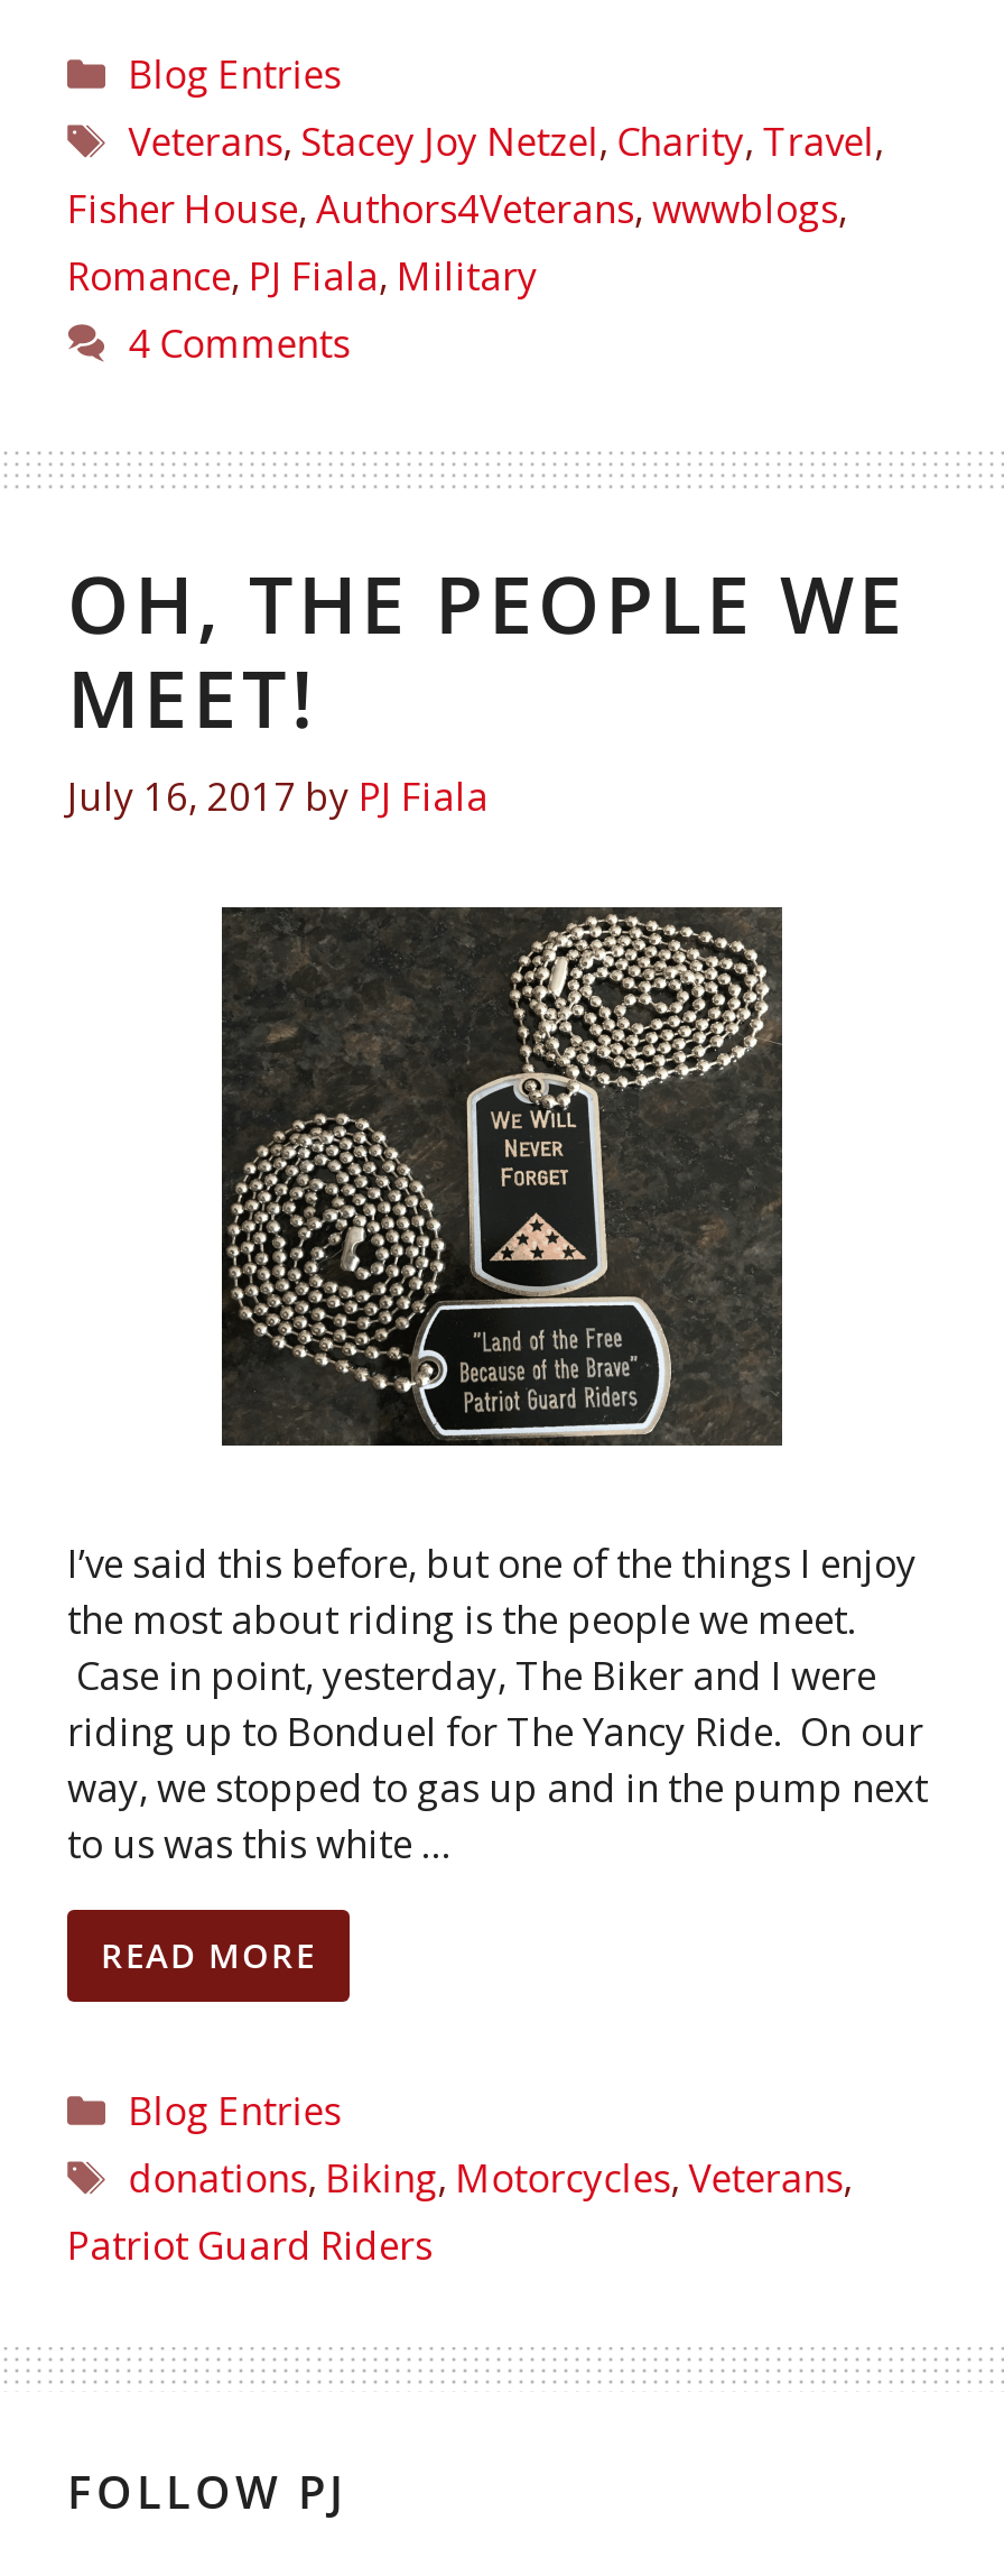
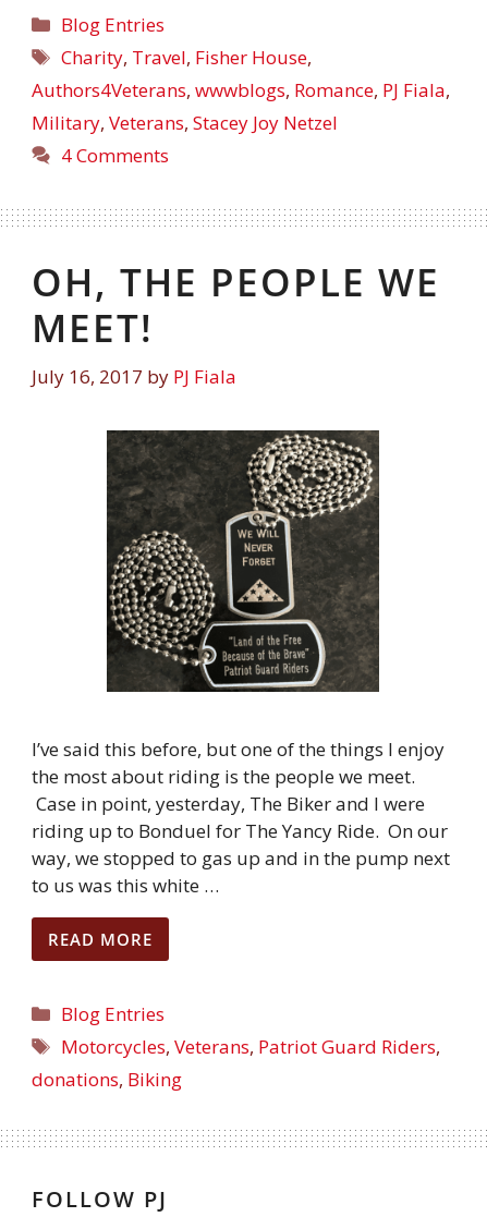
[67,115,883,301] Veterans, Stacey Joy Netzel, Charity, Travel, | Fisher House, Authors4Veterans, wwwblogs, | Romance, PJ Fiala, Military -> [32,45,450,135] Charity, Travel, Fisher House, | Authors4Veterans, wwwblogs, Romance, PJ Fiala, | Military, Veterans, Stacey Joy Netzel
[67,2151,852,2270] donations, Biking, Motorcycles, Veterans, | Patriot Guard Riders -> [32,1034,440,1092] Motorcycles, Veterans, Patriot Guard Riders, | donations, Biking

